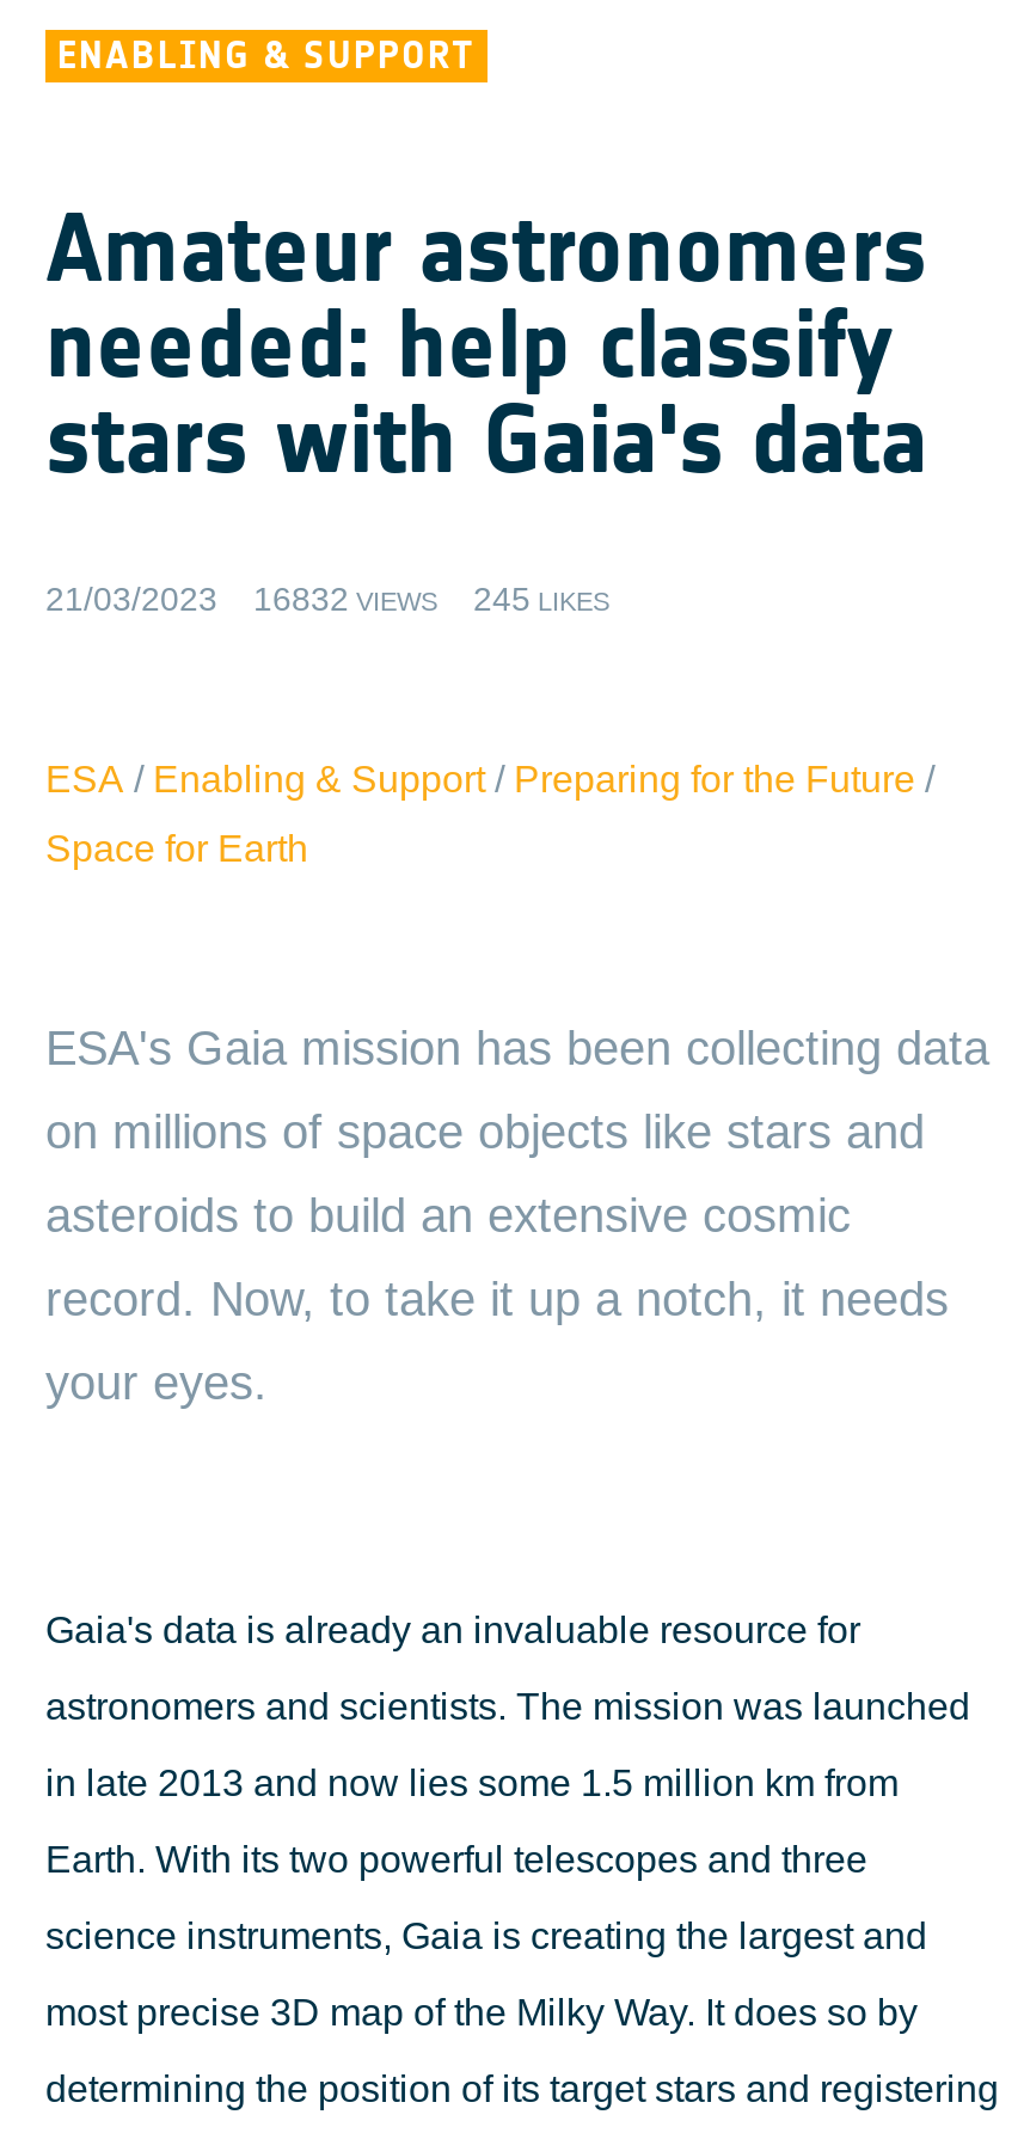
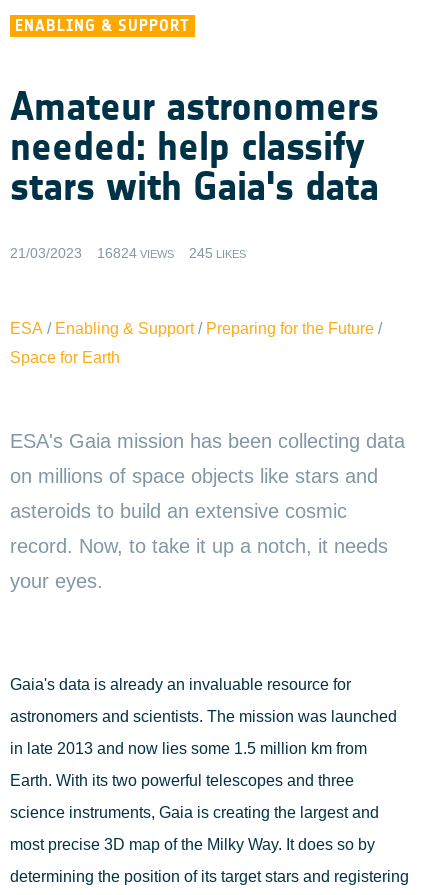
[45,580,609,618] 21/03/2023 16832 VIEWS 245 LIKES -> [10,245,246,261] 21/03/2023 16824 VIEWS 245 LIKES

